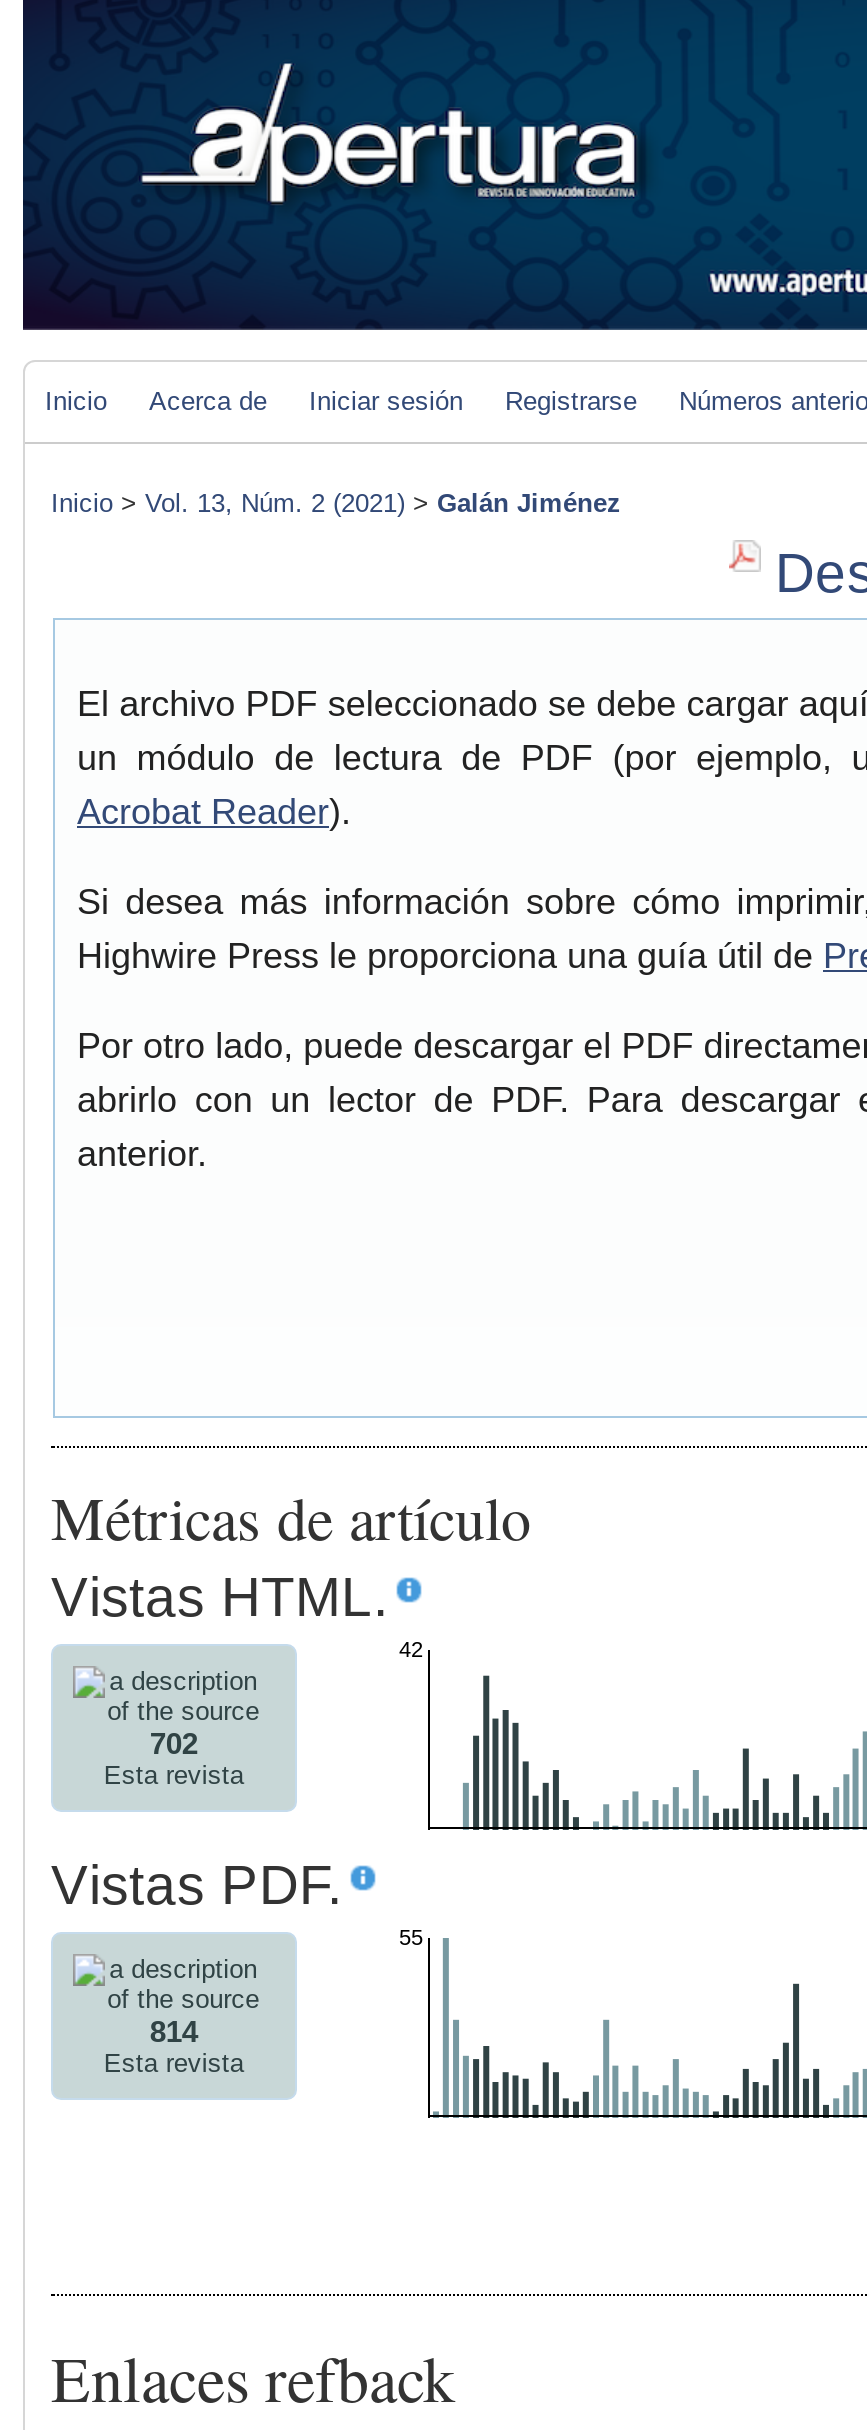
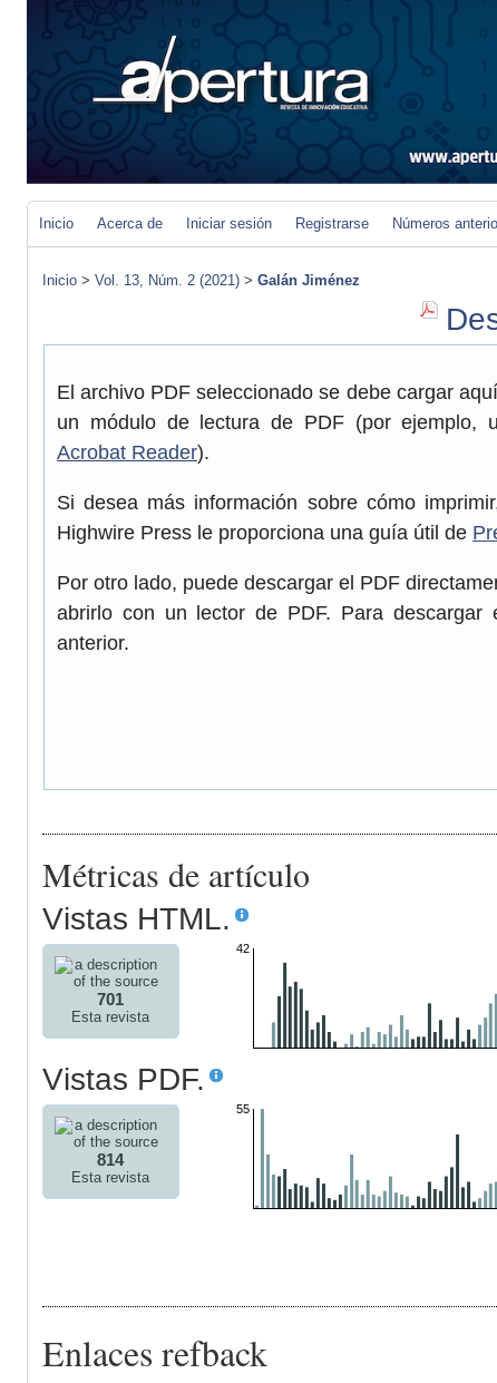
[150,1726,198,1760] 702 -> [97,990,124,1009] 701

